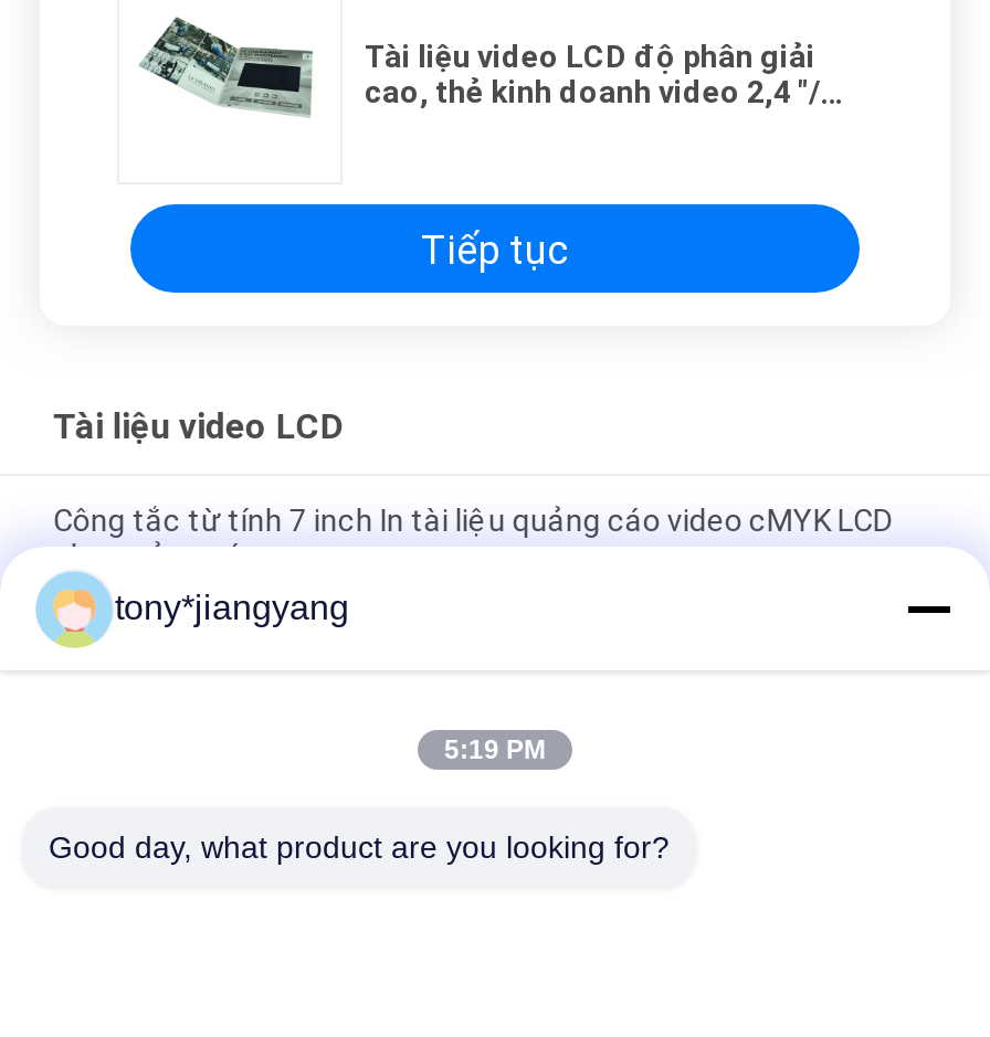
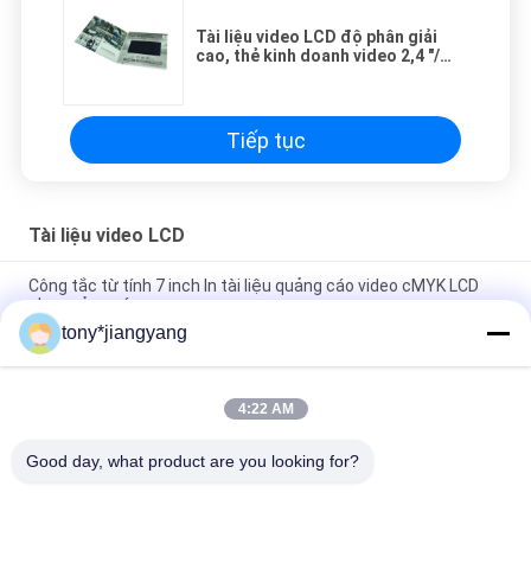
[444,734,546,765] 5:19 PM -> [238,401,293,417] 4:22 AM

